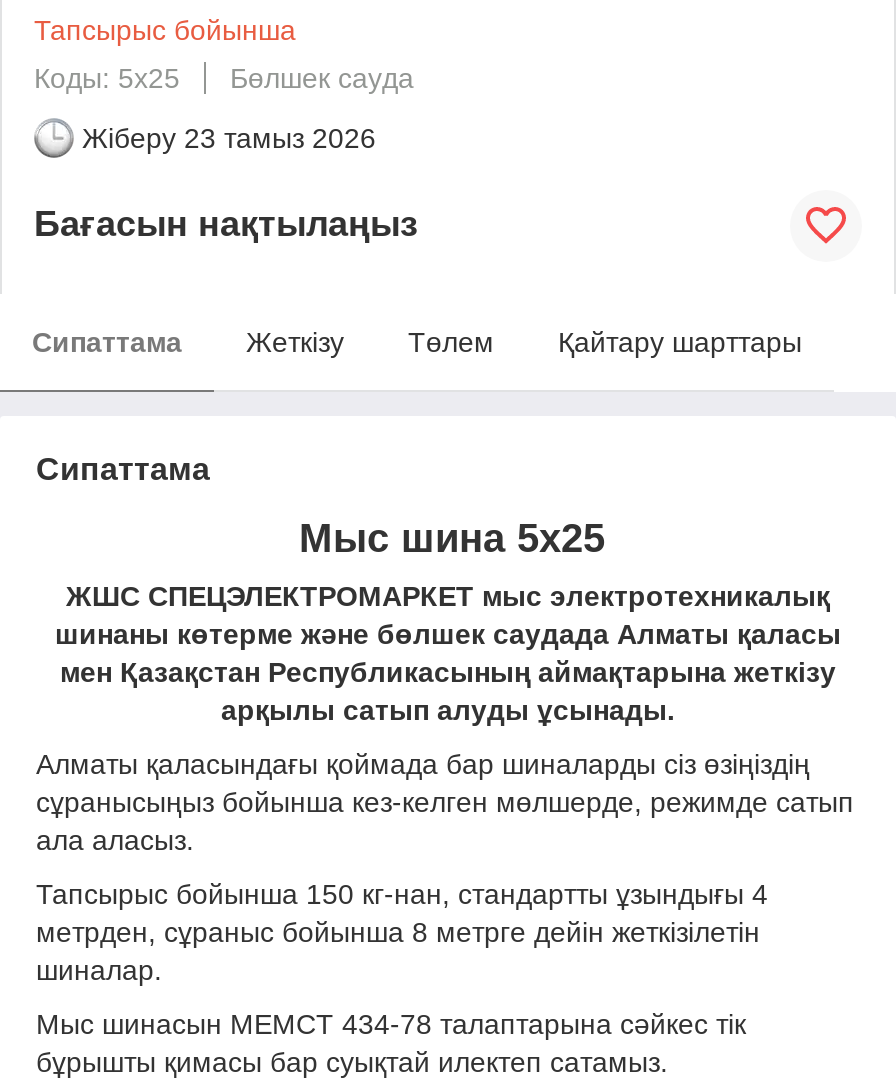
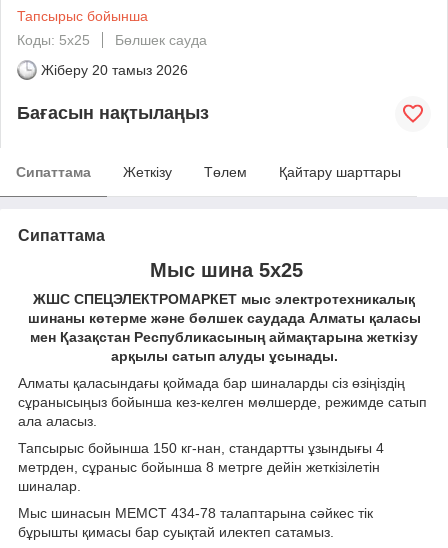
[82,122,376,154] Жіберу 23 тамыз 2026 -> [41,62,188,78] Жіберу 20 тамыз 2026

